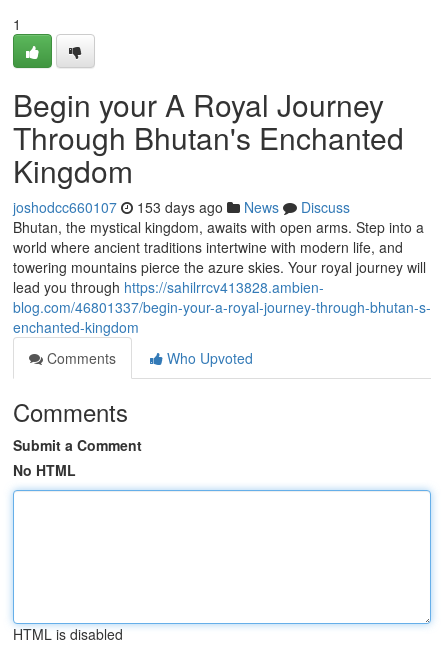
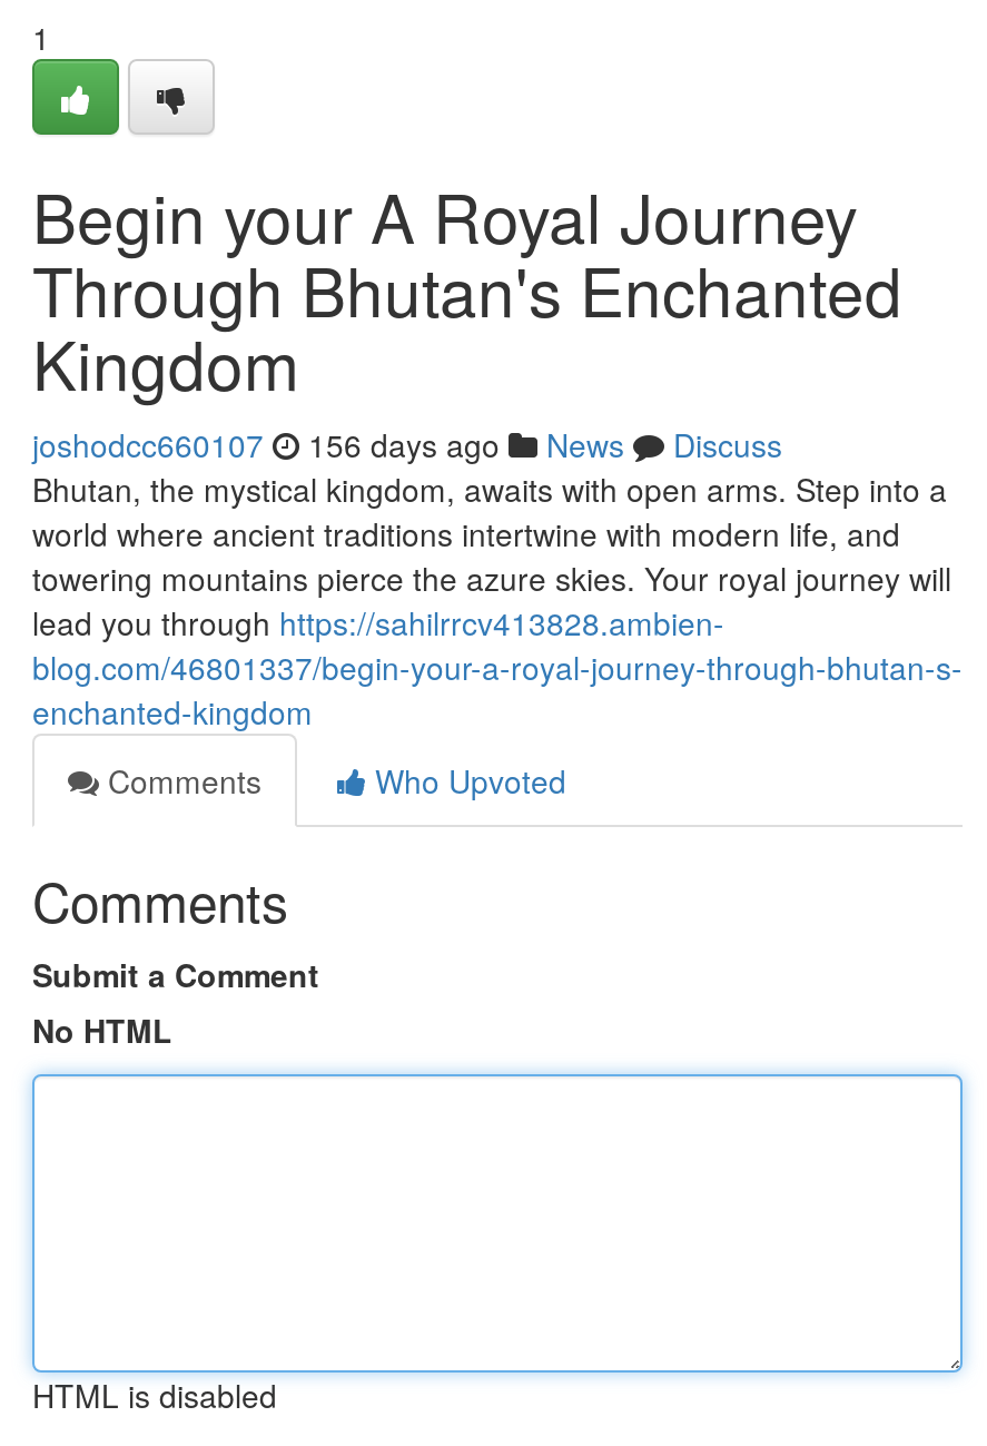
[13,197,350,217] joshodcc660107 153 days ago News Discuss -> [32,422,782,466] joshodcc660107 156 days ago News Discuss

